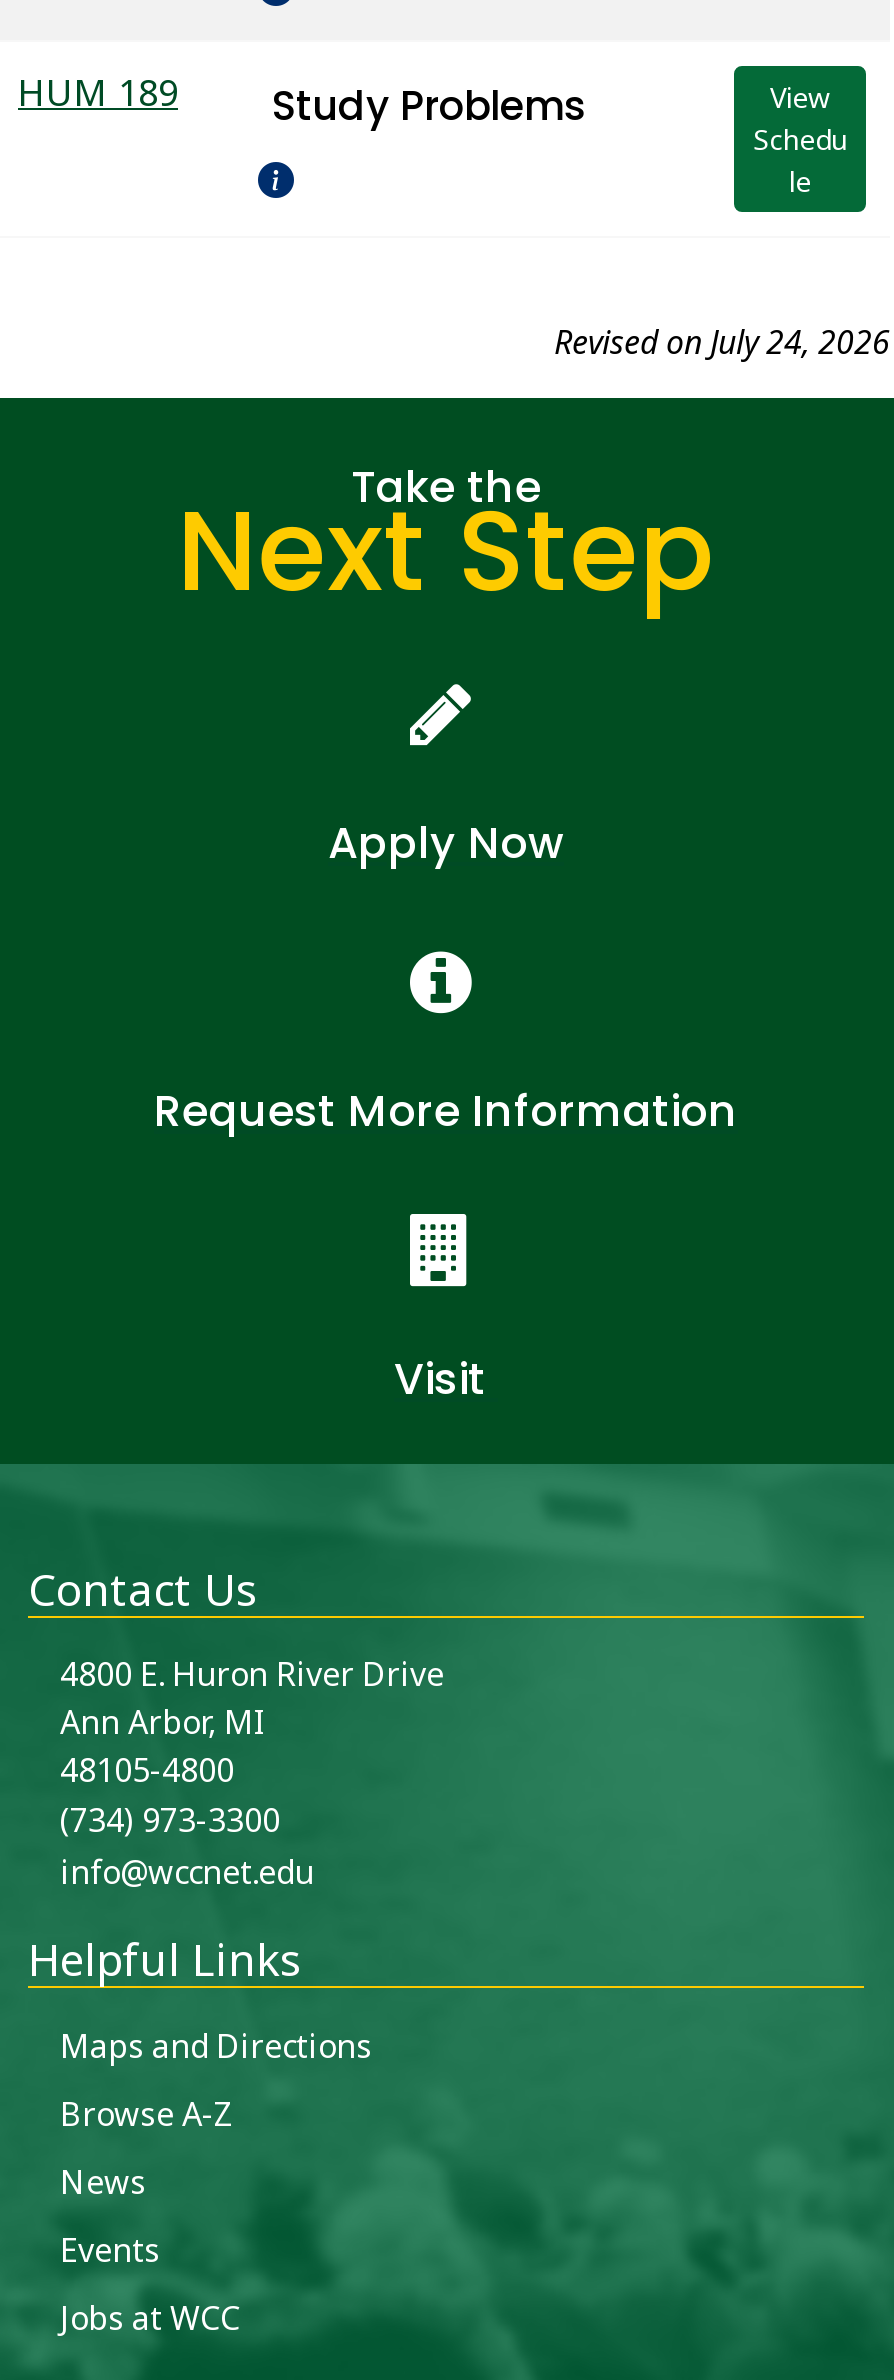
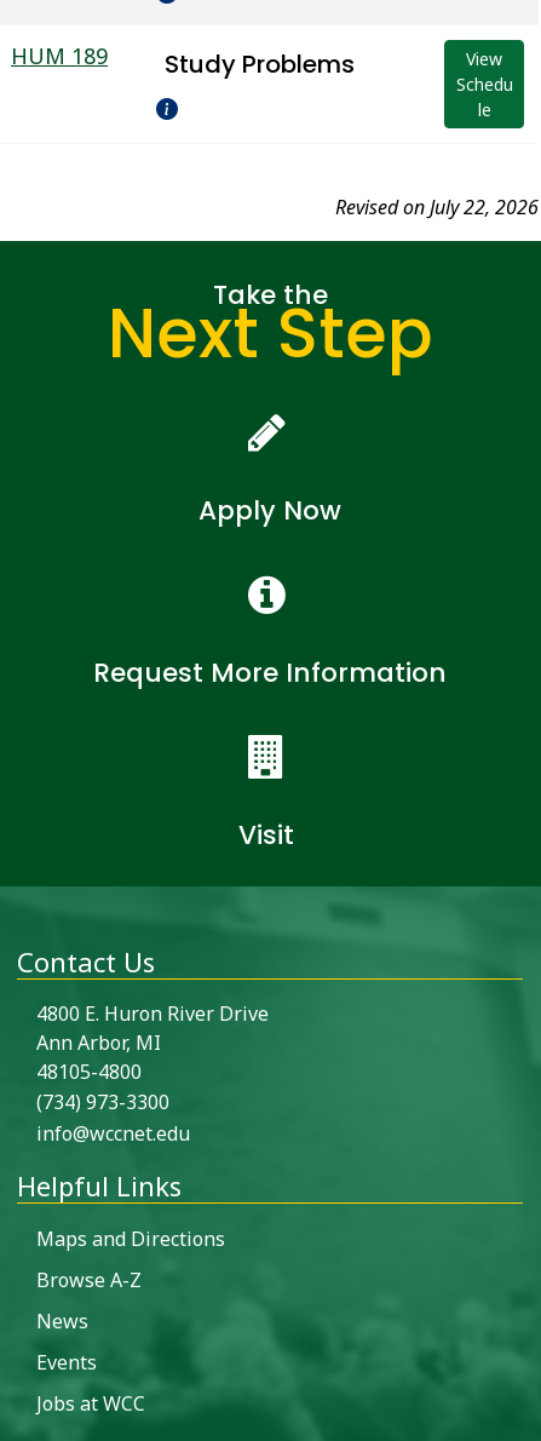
[554,320,890,364] Revised on July 24, 2026 -> [335,194,539,220] Revised on July 22, 2026

